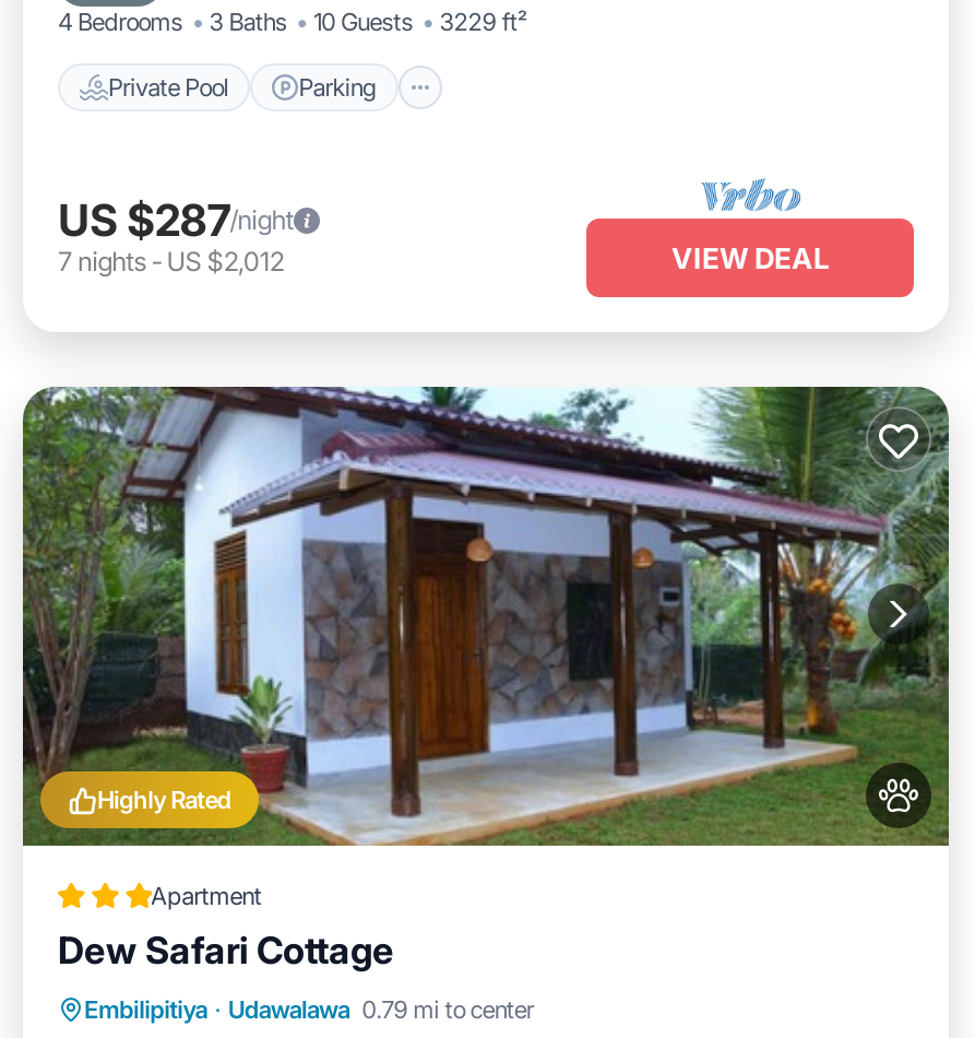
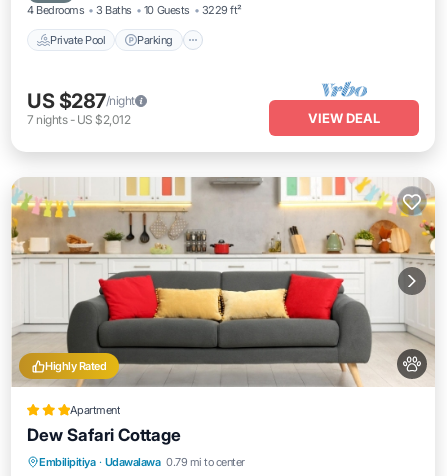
[21,385,951,848] [image] -> [11,176,436,387] [image]

